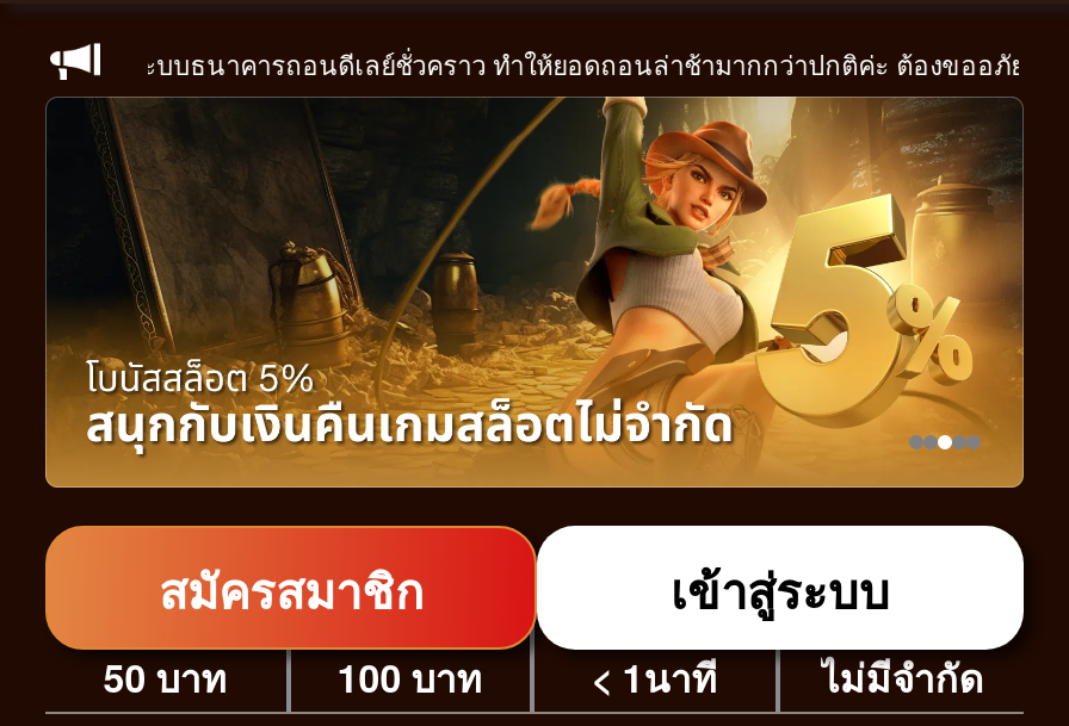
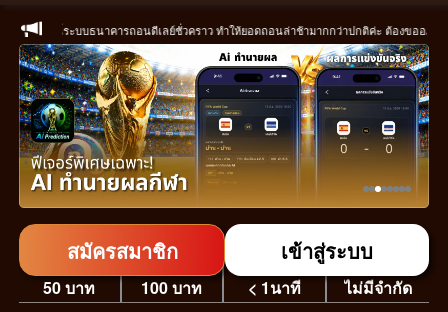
[45,101,1024,464] [image] -> [18,46,430,198] [image]

